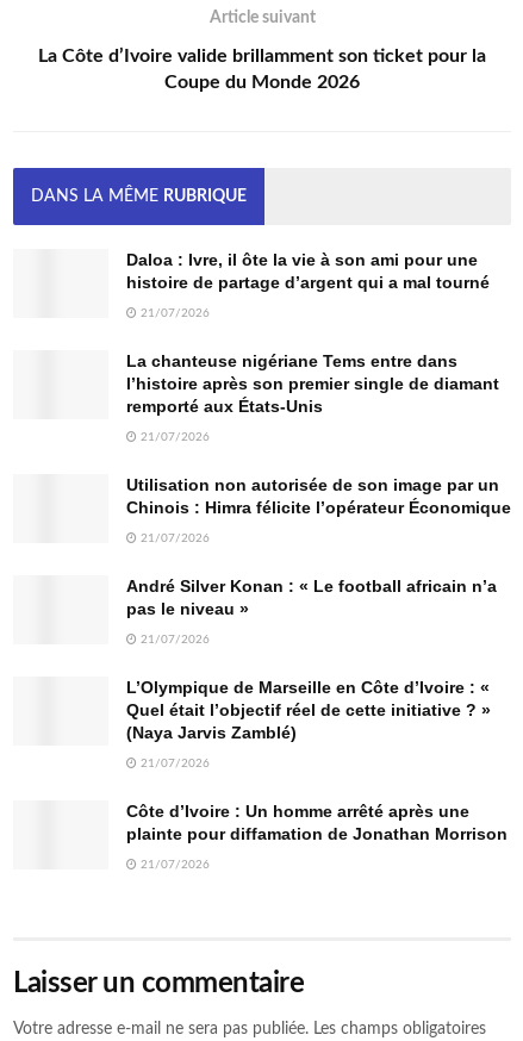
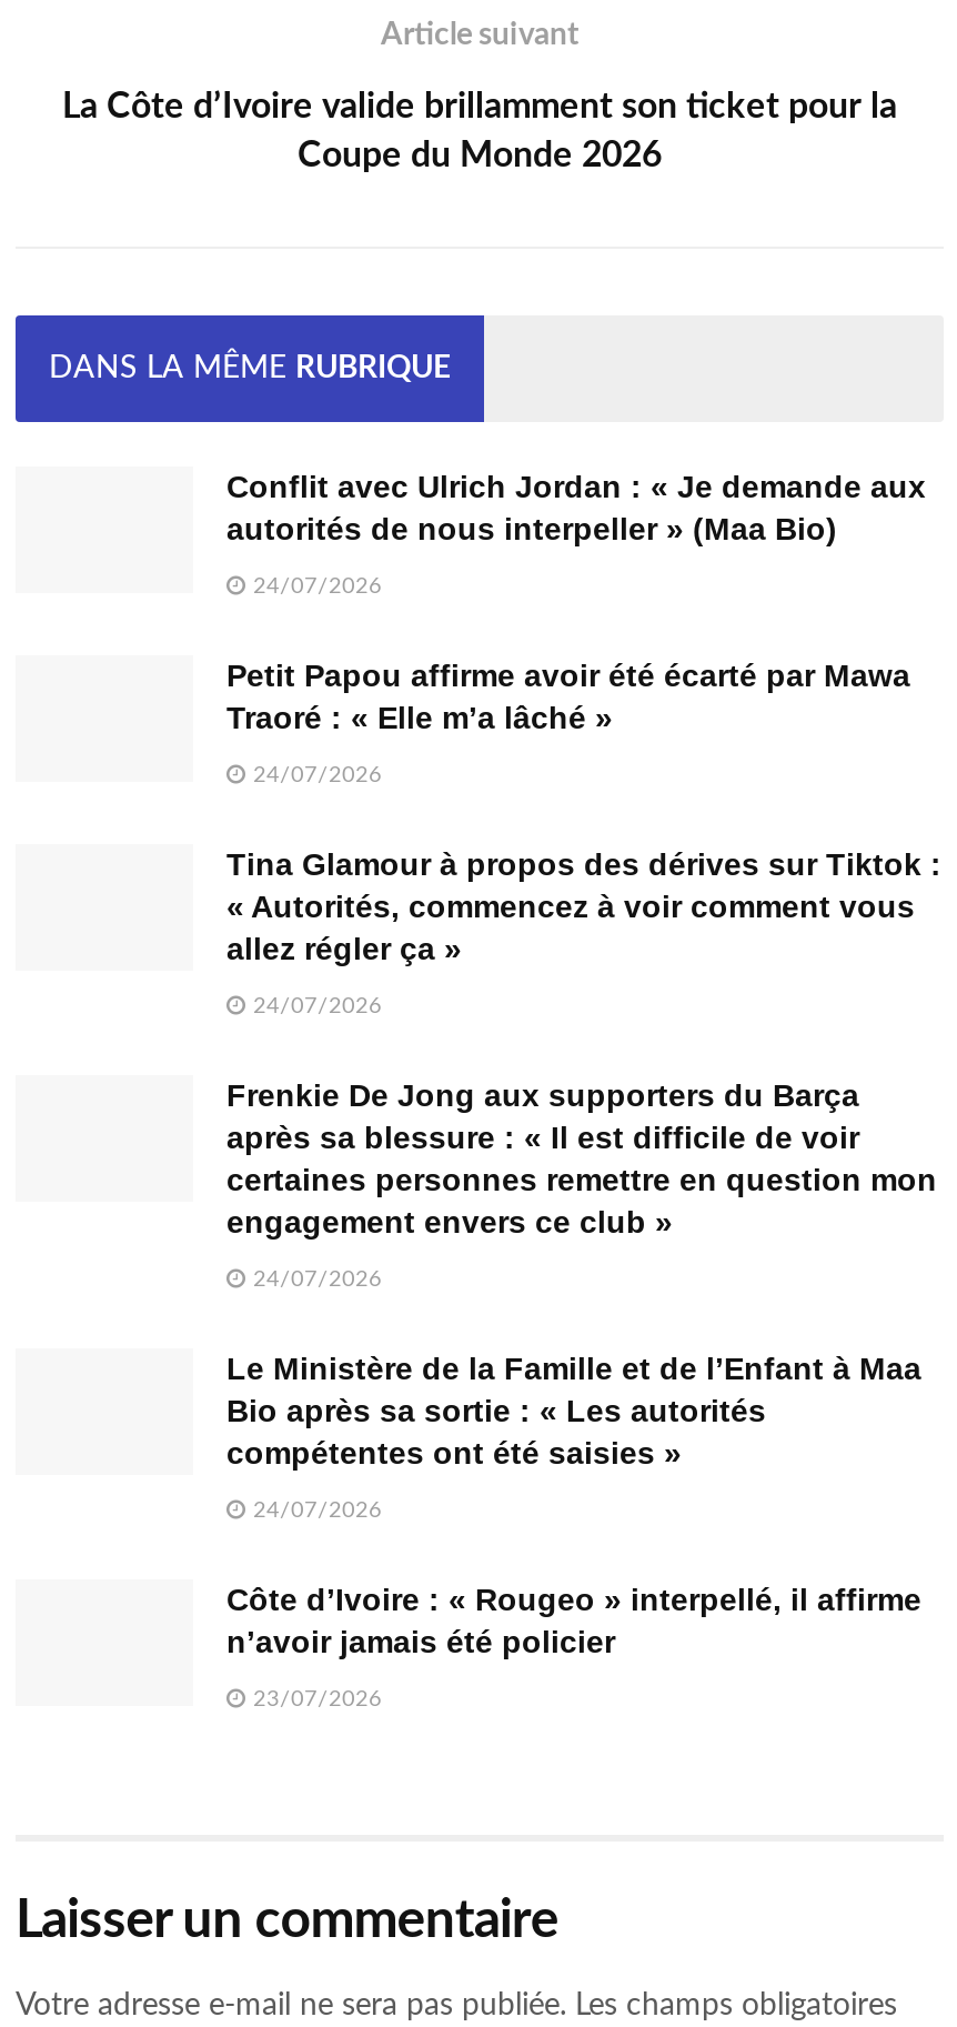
[126,251,490,292] Daloa : Ivre, il ôte la vie à son ami pour une | histoire de partage d’argent qui a mal tourné -> [226,468,926,546] Conflit avec Ulrich Jordan : « Je demande aux | autorités de nous interpeller » (Maa Bio)
[137,308,210,320] 21/07/2026 -> [246,575,382,597] 24/07/2026
[126,352,499,416] La chanteuse nigériane Tems entre dans | l’histoire après son premier single de diamant | remporté aux États-Unis -> [226,657,910,735] Petit Papou affirme avoir été écarté par Mawa | Traoré : « Elle m’a lâché »
[137,432,210,444] 21/07/2026 -> [246,764,382,786] 24/07/2026
[126,476,511,517] Utilisation non autorisée de son image par un | Chinois : Himra félicite l’opérateur Économique -> [226,846,941,966] Tina Glamour à propos des dérives sur Tiktok : | « Autorités, commencez à voir comment vous | allez régler ça »
[137,533,210,545] 21/07/2026 -> [246,995,382,1017] 24/07/2026
[126,577,497,619] André Silver Konan : « Le football africain n’a | pas le niveau » -> [226,1077,937,1239] Frenkie De Jong aux supporters du Barça | après sa blessure : « Il est difficile de voir | certaines personnes remettre en question mon | engagement envers ce club »
[137,634,210,646] 21/07/2026 -> [246,1268,382,1290] 24/07/2026
[126,678,491,743] L’Olympique de Marseille en Côte d’Ivoire : « | Quel était l’objectif réel de cette initiative ? » | (Naya Jarvis Zamblé) -> [226,1350,921,1470] Le Ministère de la Famille et de l’Enfant à Maa | Bio après sa sortie : « Les autorités | compétentes ont été saisies »
[137,758,210,770] 21/07/2026 -> [246,1499,382,1521] 24/07/2026
[126,802,508,844] Côte d’Ivoire : Un homme arrêté après une | plainte pour diffamation de Jonathan Morrison -> [226,1581,921,1659] Côte d’Ivoire : « Rougeo » interpellé, il affirme | n’avoir jamais été policier
[137,859,210,871] 21/07/2026 -> [246,1688,382,1710] 23/07/2026

